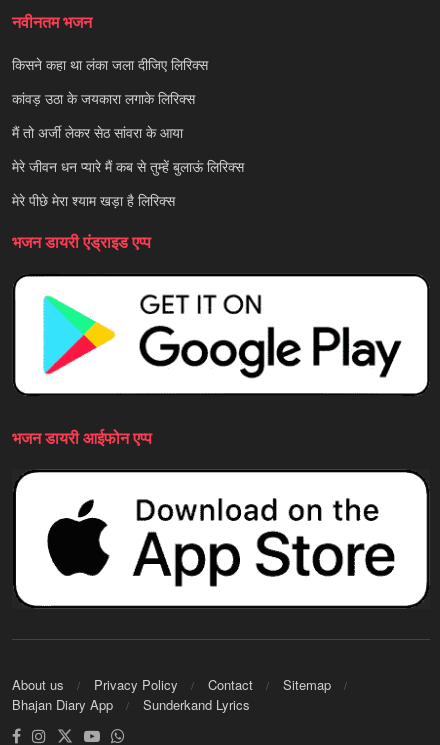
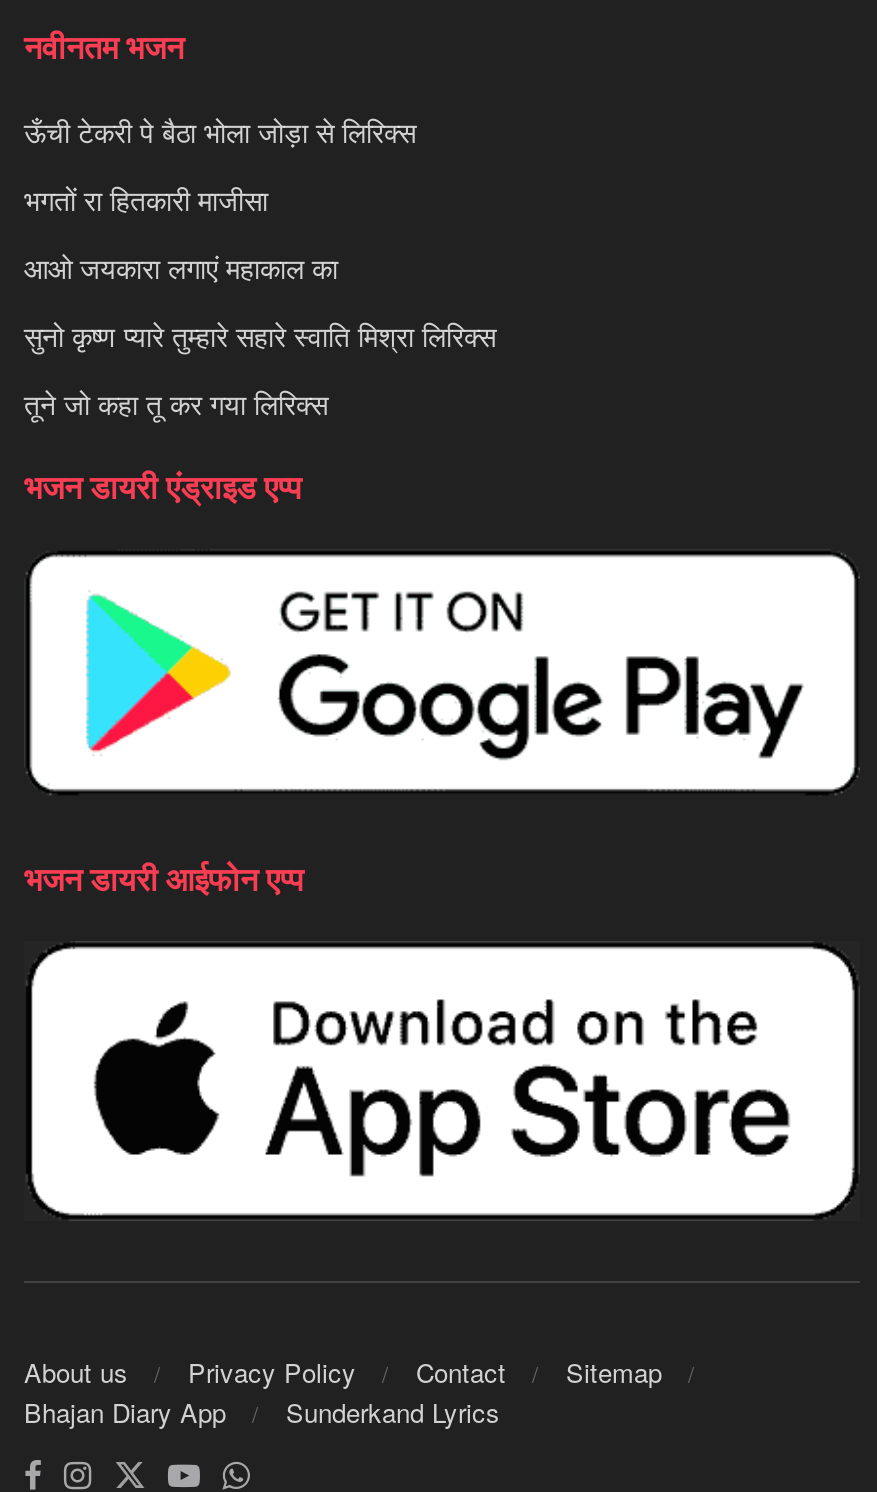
[12,54,208,74] किसने कहा था लंका जला दीजिए लिरिक्स -> [24,112,416,152] ऊँची टेकरी पे बैठा भोला जोड़ा से लिरिक्स
[12,88,195,108] कांवड़ उठा के जयकारा लगाके लिरिक्स -> [24,180,268,220] भगतों रा हितकारी माजीसा
[12,122,183,142] मैं तो अर्जी लेकर सेठ सांवरा के आया -> [24,248,338,288] आओ जयकारा लगाएं महाकाल का
[12,156,244,176] मेरे जीवन धन प्यारे मैं कब से तुम्हें बुलाऊं लिरिक्स -> [24,316,496,356] सुनो कृष्ण प्यारे तुम्हारे सहारे स्वाति मिश्रा लिरिक्स
[12,190,175,210] मेरे पीछे मेरा श्याम खड़ा है लिरिक्स -> [24,384,328,424] तूने जो कहा तू कर गया लिरिक्स

